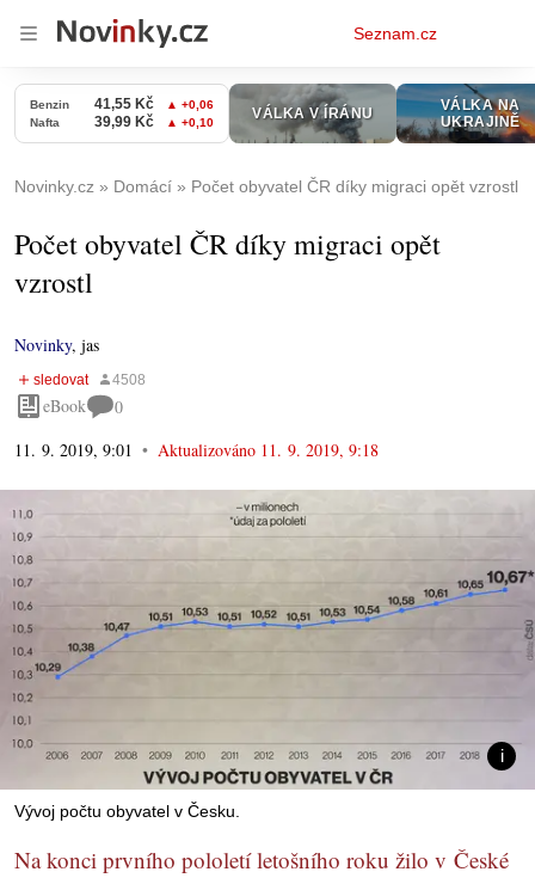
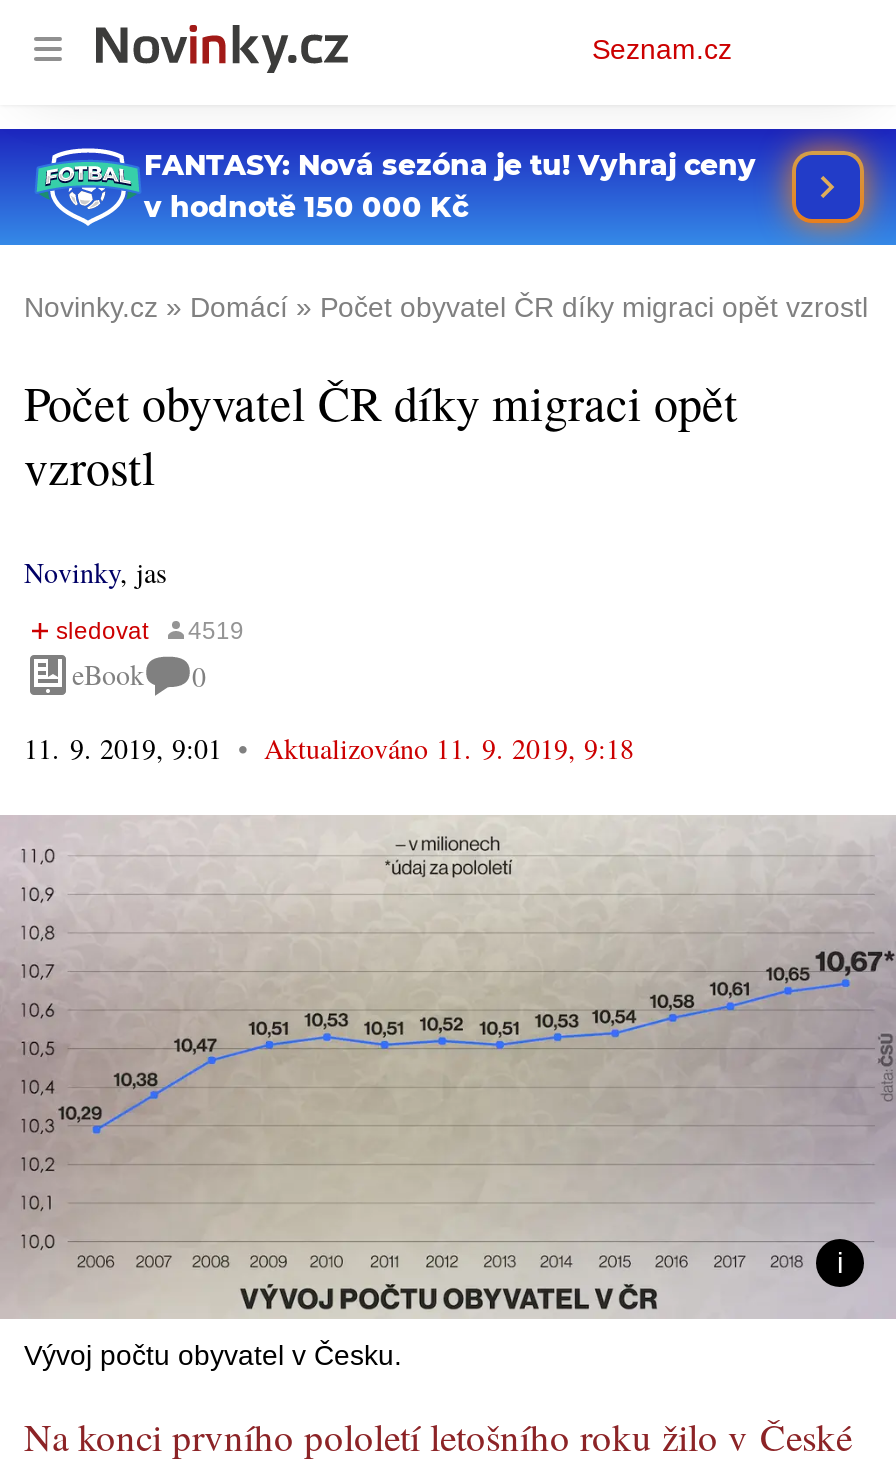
[4,81,531,149] [image] -> [6,127,890,247] [image]

